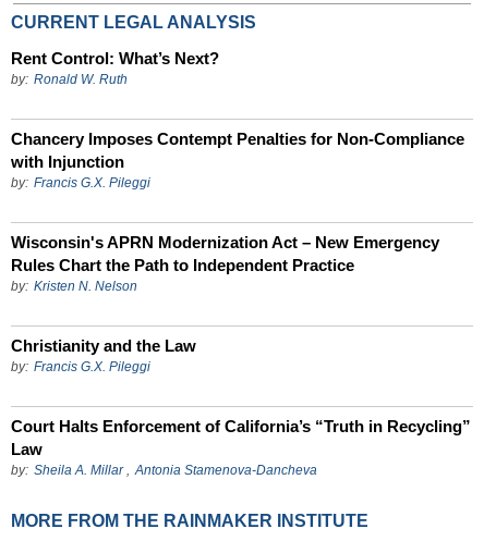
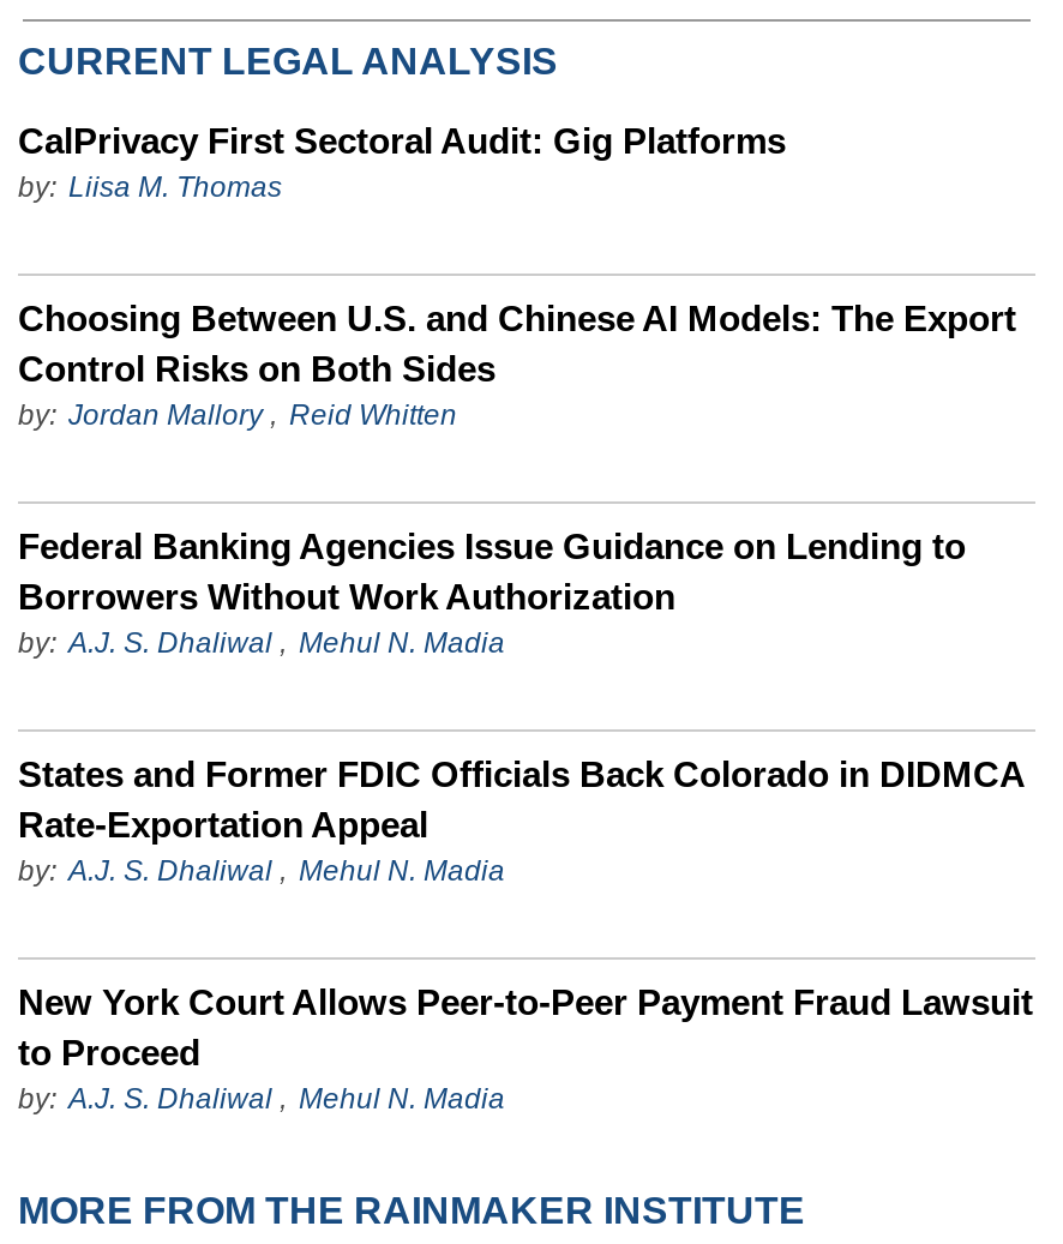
[11,49,219,87] Rent Control: What’s Next? | by: Ronald W. Ruth -> [18,119,786,203] CalPrivacy First Sectoral Audit: Gig Platforms | by: Liisa M. Thomas
[11,129,464,190] Chancery Imposes Contempt Penalties for Non-Compliance | with Injunction | by: Francis G.X. Pileggi -> [18,297,1016,431] Choosing Between U.S. and Chinese AI Models: The Export | Control Risks on Both Sides | by: Jordan Mallory, Reid Whitten
[11,233,439,294] Wisconsin's APRN Modernization Act – New Emergency | Rules Chart the Path to Independent Practice | by: Kristen N. Nelson -> [18,525,966,659] Federal Banking Agencies Issue Guidance on Lending to | Borrowers Without Work Authorization | by: A.J. S. Dhaliwal, Mehul N. Madia
[11,336,196,374] Christianity and the Law | by: Francis G.X. Pileggi -> [18,753,1023,887] States and Former FDIC Officials Back Colorado in DIDMCA | Rate-Exportation Appeal | by: A.J. S. Dhaliwal, Mehul N. Madia
[11,417,471,478] Court Halts Enforcement of California’s “Truth in Recycling” | Law | by: Sheila A. Millar, Antonia Stamenova-Dancheva -> [18,981,1033,1115] New York Court Allows Peer-to-Peer Payment Fraud Lawsuit | to Proceed | by: A.J. S. Dhaliwal, Mehul N. Madia

